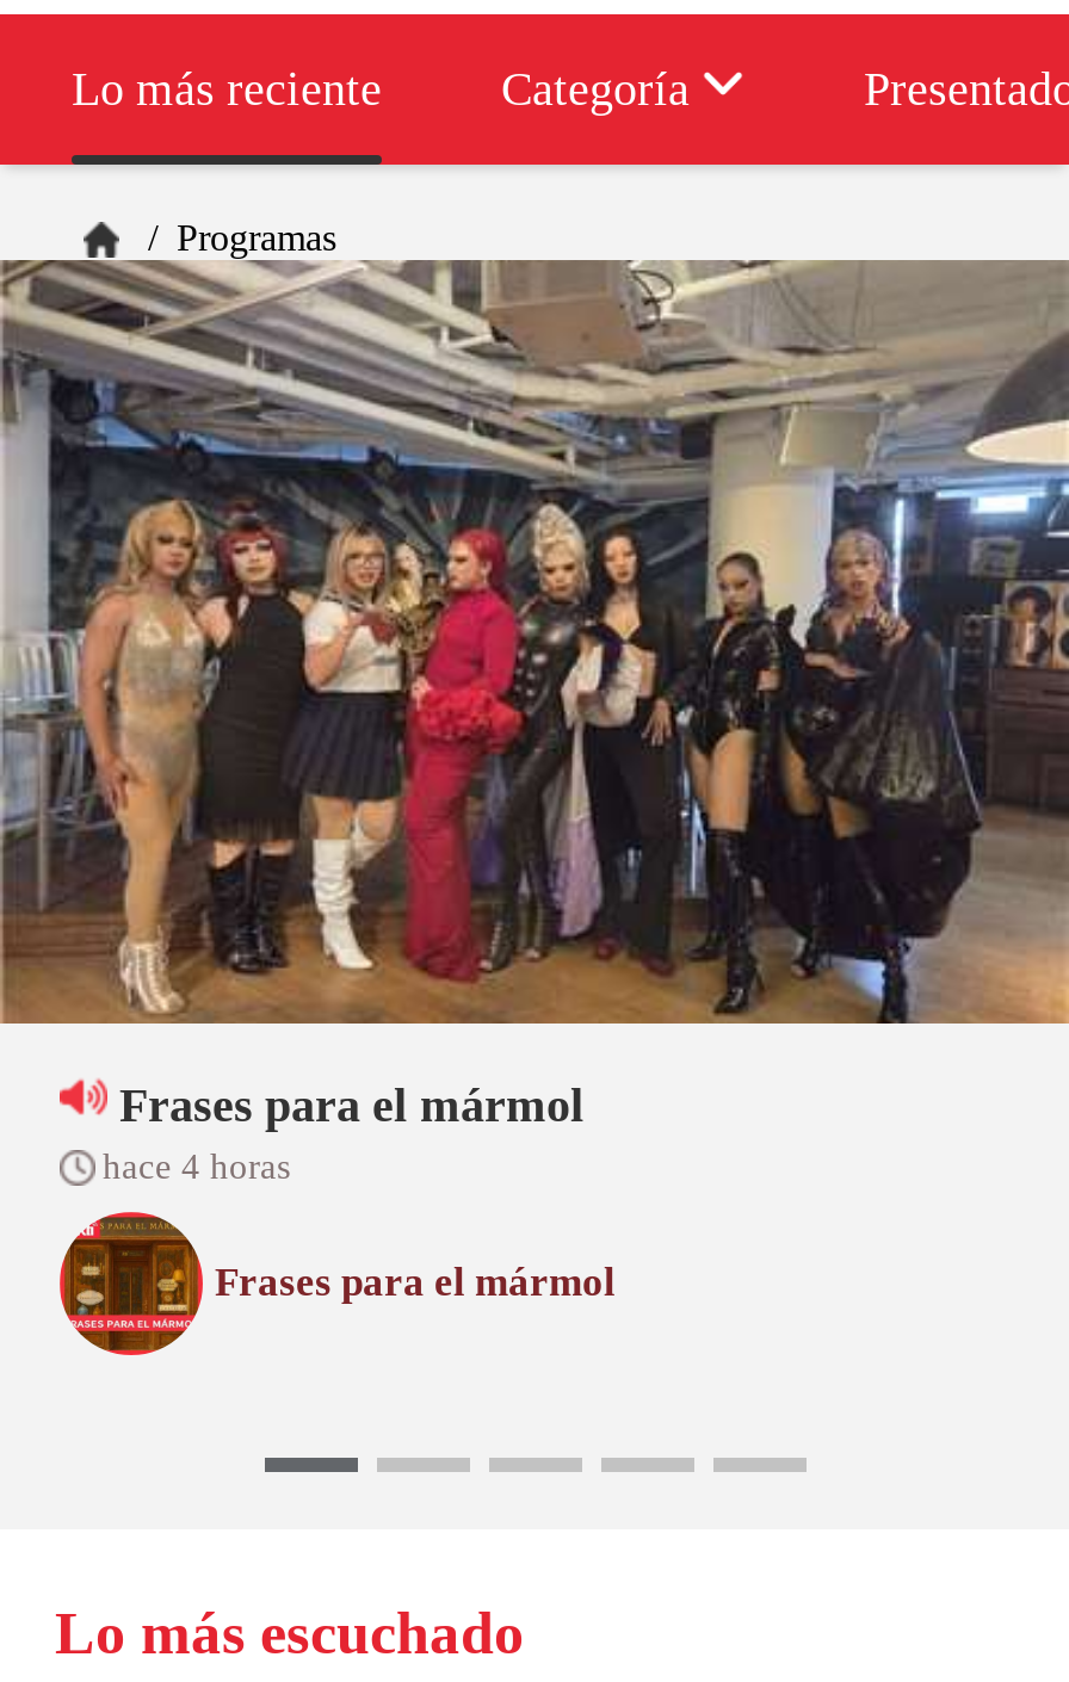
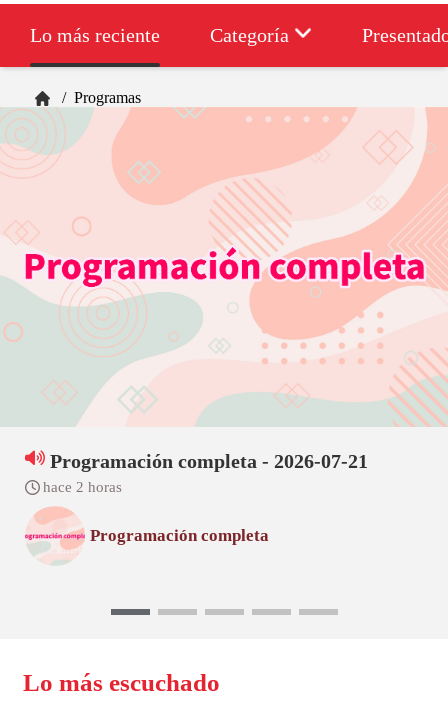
[7,258,1062,1186] [image] | Frases para el mármol | hace 4 horas -> [3,106,445,495] [image] | Programación completa - 2026-07-21 | hace 2 horas
[60,1212,616,1358] [image] | Frases para el mármol -> [25,507,269,566] [image] | Programación completa

